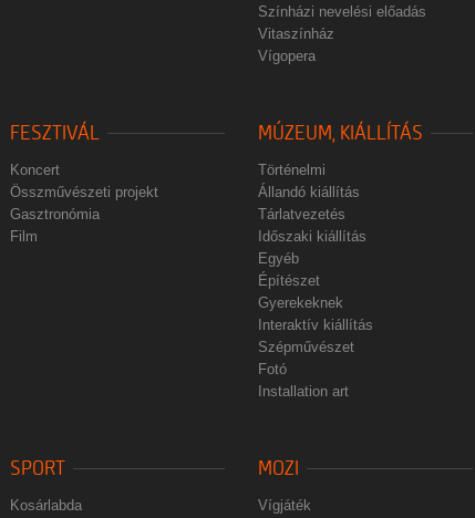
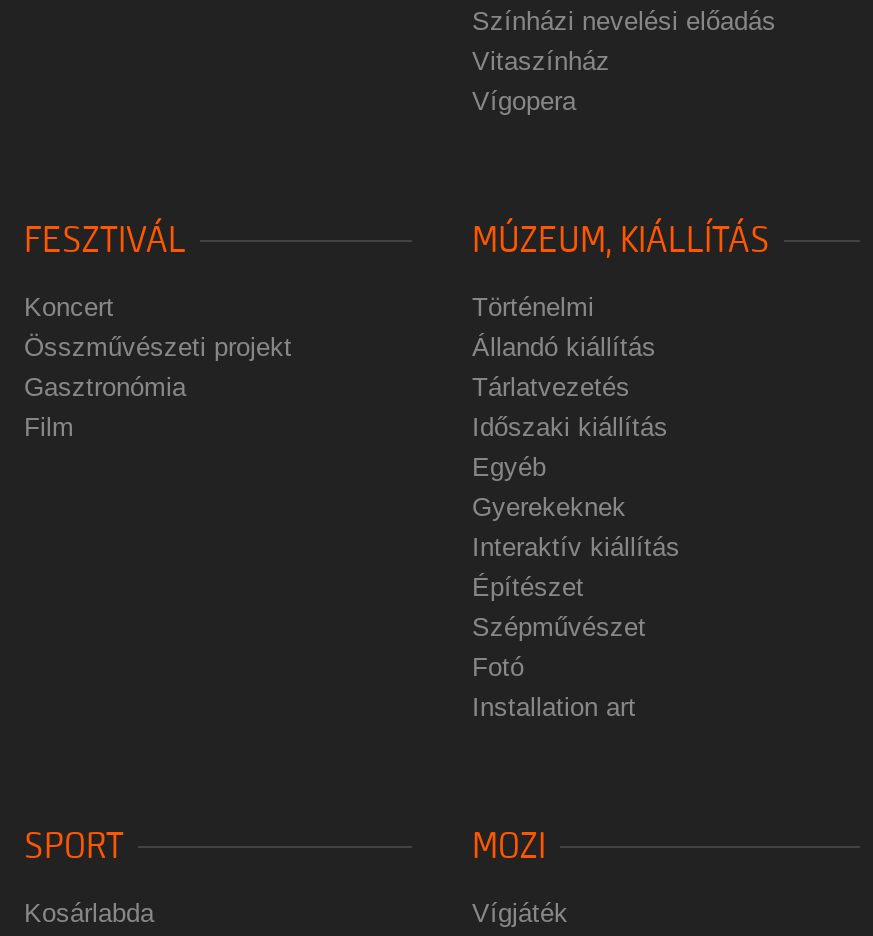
moved [258,272,320,289] -> [472,572,584,602]: Építészet
moved [258,294,373,333] -> [472,492,680,562]: Gyerekeknek | Interaktív kiállítás

